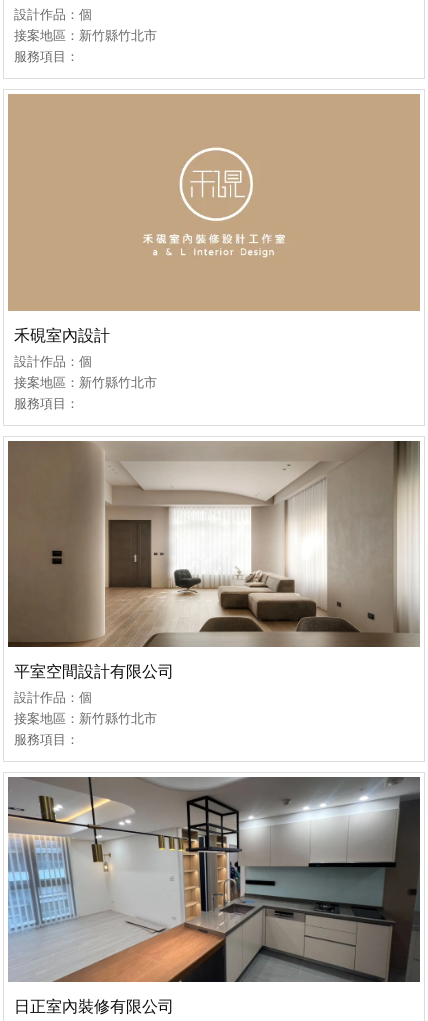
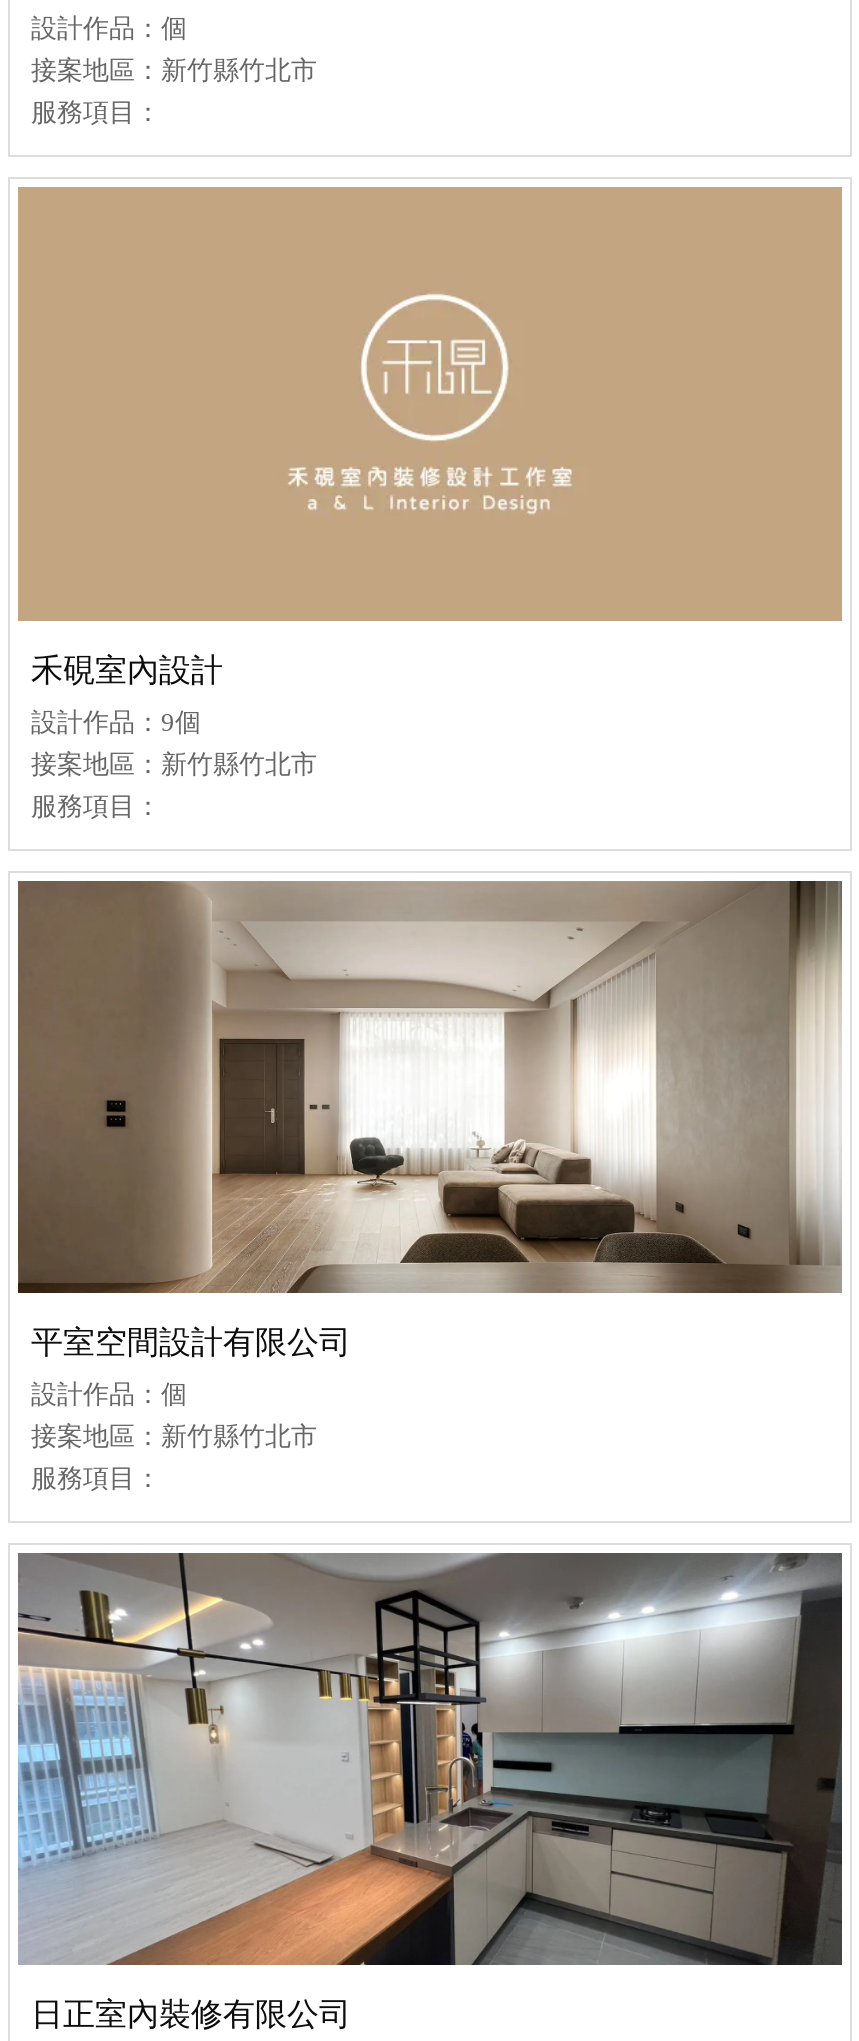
[14,354,92,369] 設計作品：個 -> [31,708,201,738] 設計作品：9個

